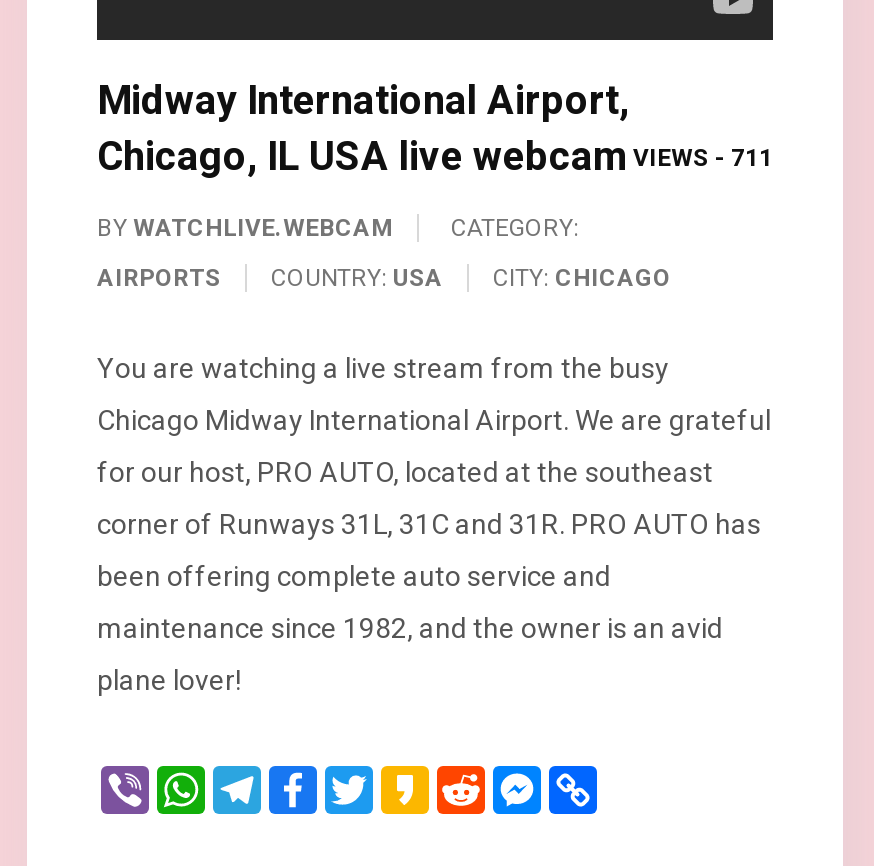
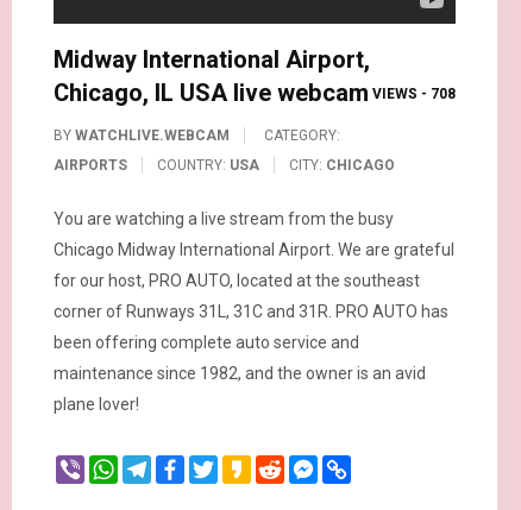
[97,129,773,187] Chicago, IL USA live webcam VIEWS - 711 -> [54,76,456,111] Chicago, IL USA live webcam VIEWS - 708

